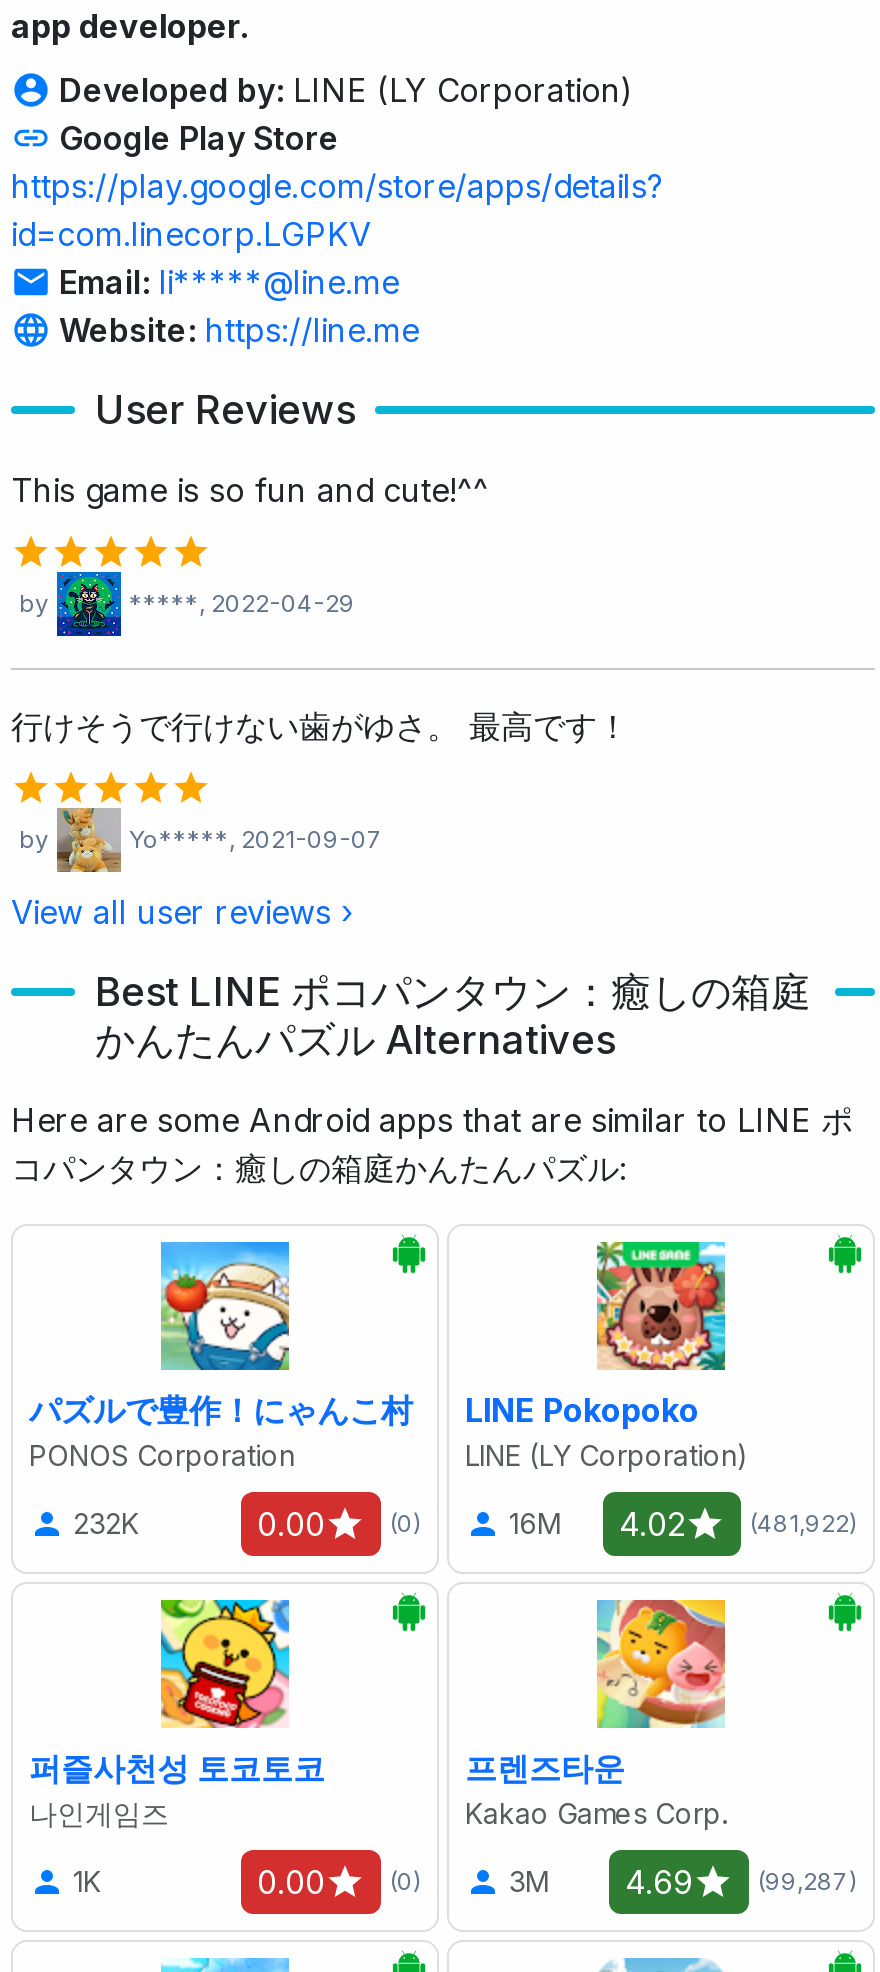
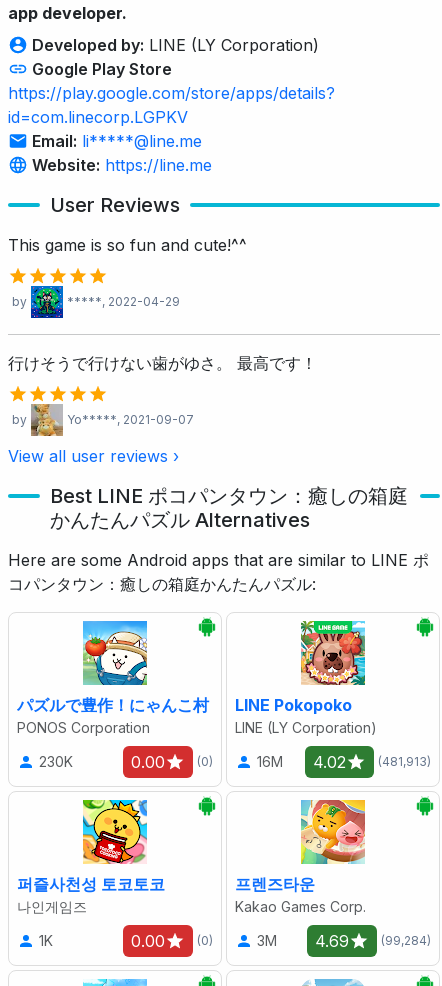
[73,1506,139,1540] 232K -> [39,753,73,770] 230K
[749,1507,857,1537] (481,922) -> [378,754,431,769] (481,913)
[757,1865,857,1895] (99,287) -> [381,933,431,948] (99,284)

